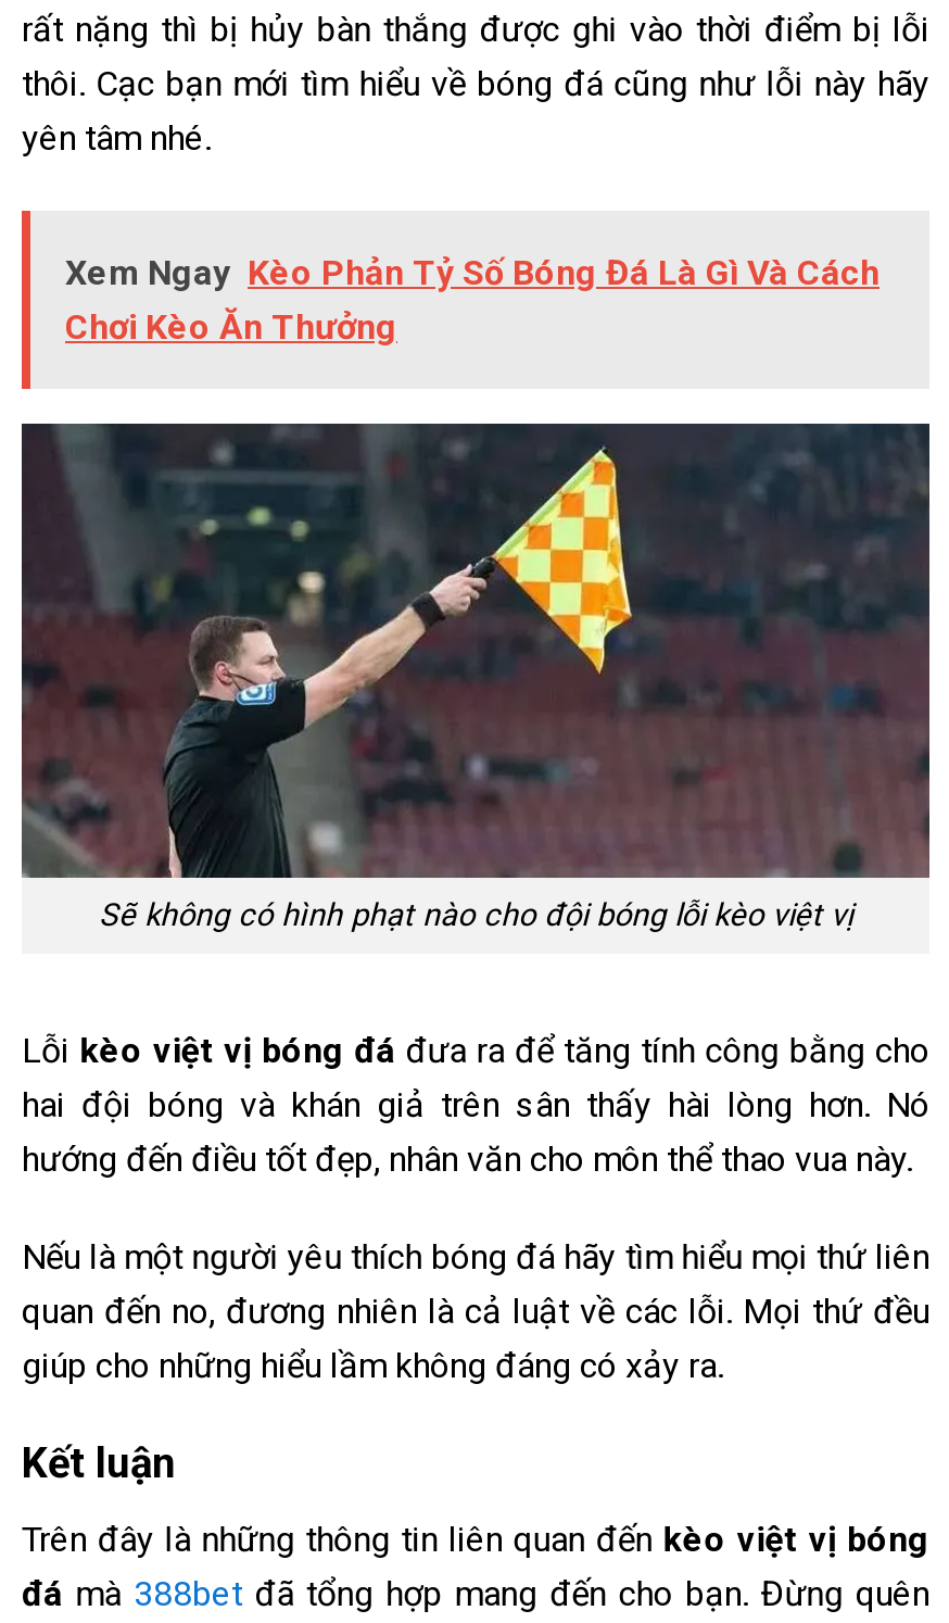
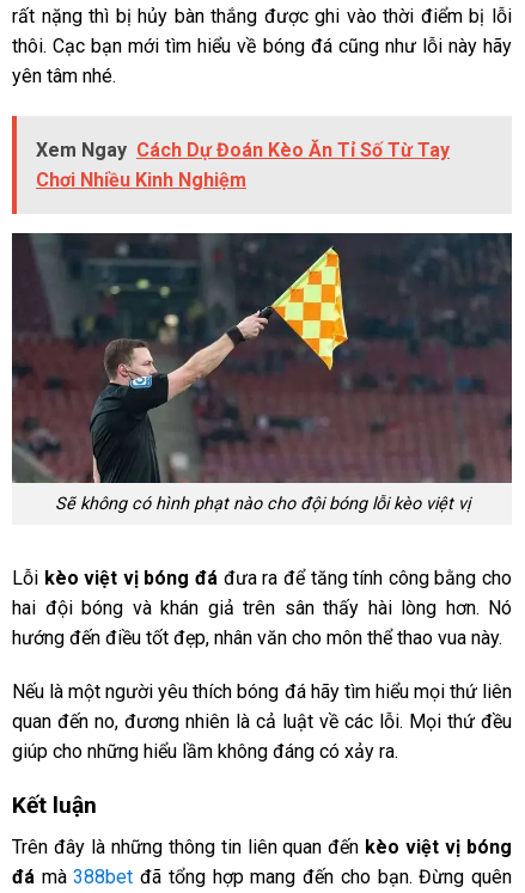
[65,252,880,348] Xem Ngay Kèo Phản Tỷ Số Bóng Đá Là Gì Và Cách | Chơi Kèo Ăn Thưởng -> [36,139,450,191] Xem Ngay Cách Dự Đoán Kèo Ăn Tỉ Số Từ Tay | Chơi Nhiều Kinh Nghiệm

